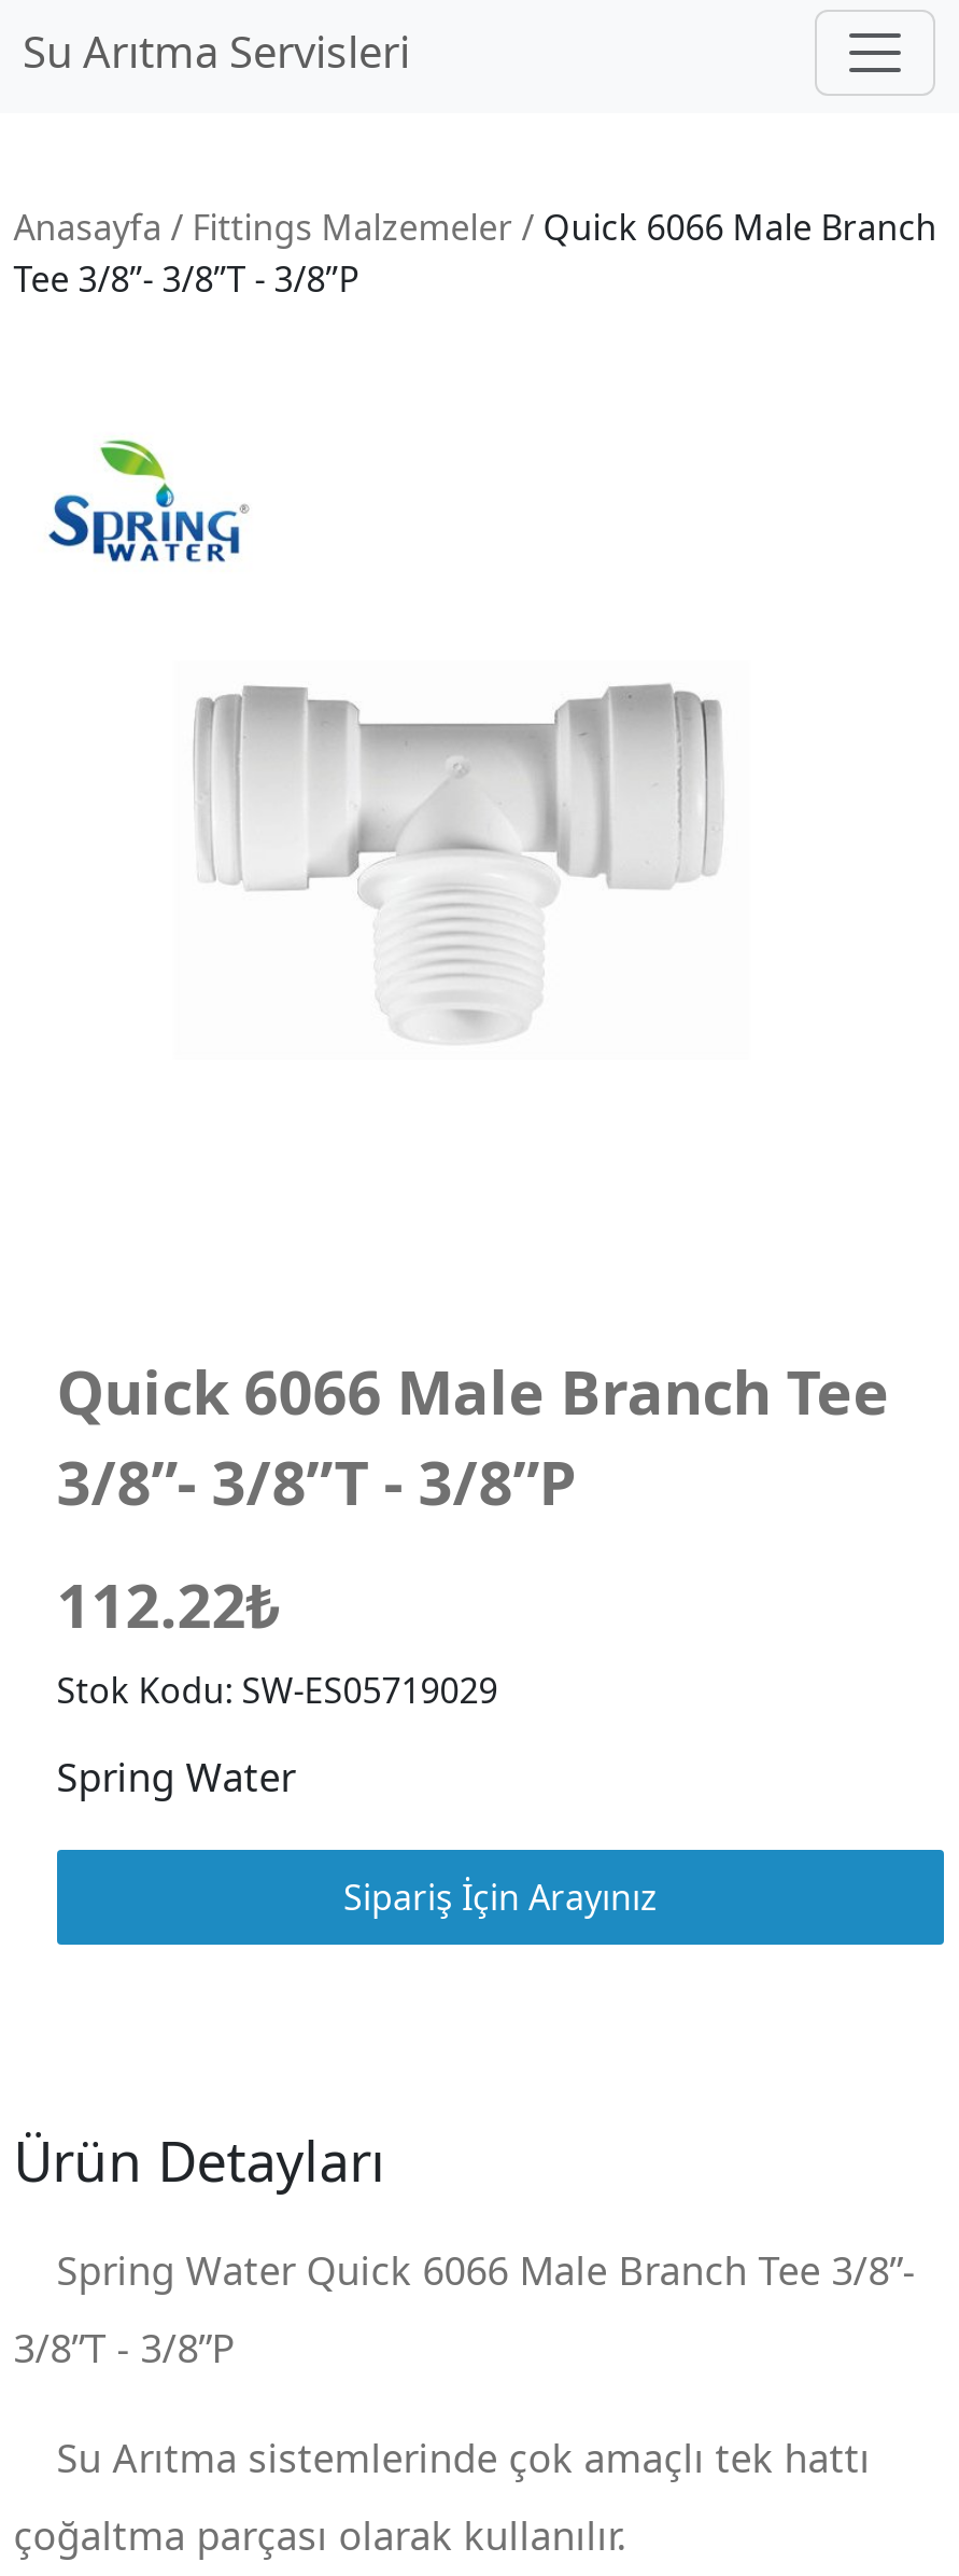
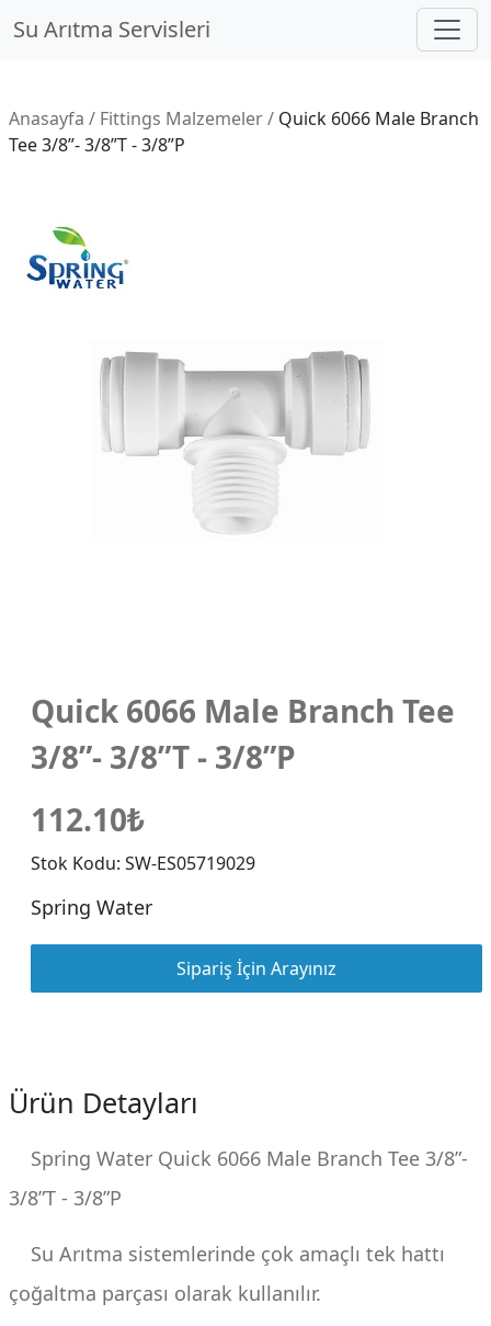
[56,1562,280,1644] 112.22₺ -> [30,798,144,840] 112.10₺

